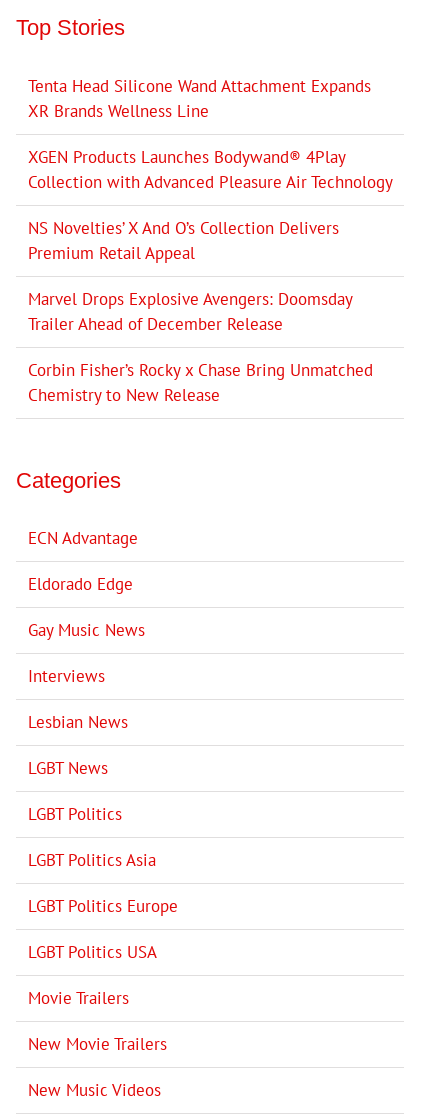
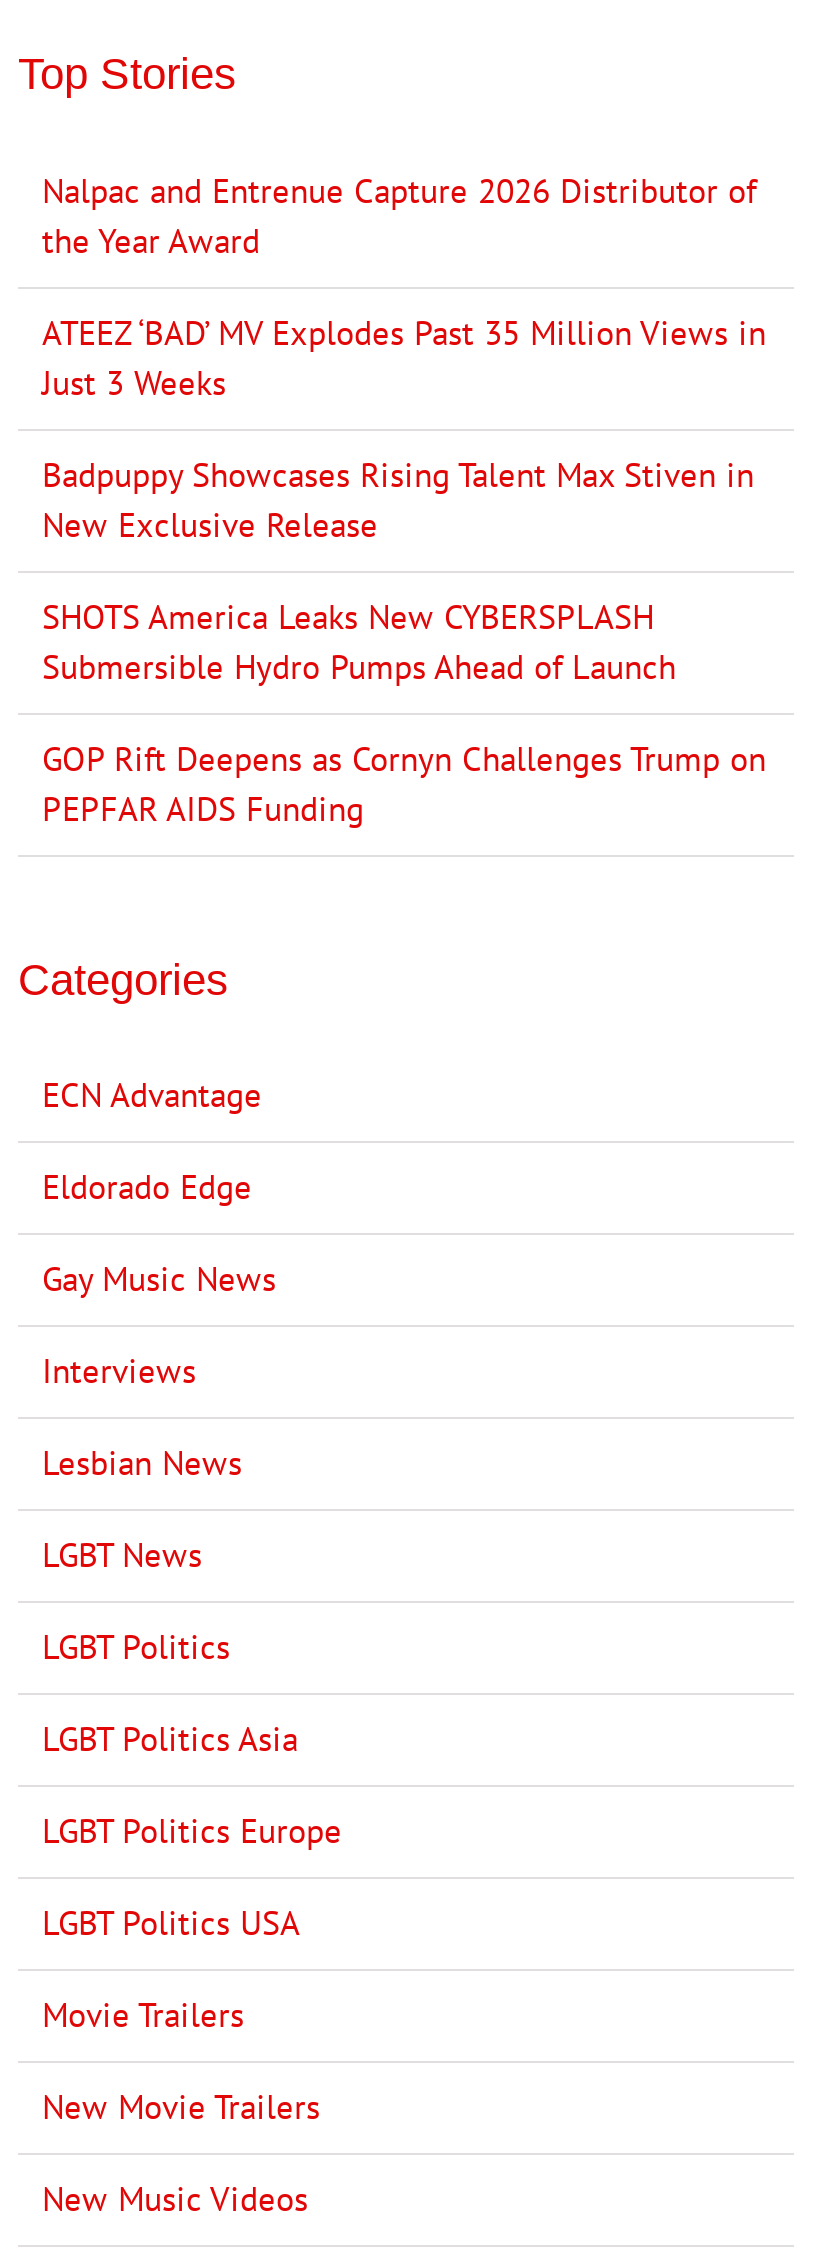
[28,75,371,122] Tenta Head Silicone Wand Attachment Expands | XR Brands Wellness Line -> [42,168,756,262] Nalpac and Entrenue Capture 2026 Distributor of | the Year Award
[28,146,393,193] XGEN Products Launches Bodywand® 4Play | Collection with Advanced Pleasure Air Technology -> [42,310,766,404] ATEEZ ‘BAD’ MV Explodes Past 35 Million Views in | Just 3 Weeks
[28,217,339,264] NS Novelties’ X And O’s Collection Delivers | Premium Retail Appeal -> [42,452,754,546] Badpuppy Showcases Rising Talent Max Stiven in | New Exclusive Release
[28,288,352,335] Marvel Drops Explosive Avengers: Doomsday | Trailer Ahead of December Release -> [42,594,676,688] SHOTS America Leaks New CYBERSPLASH | Submersible Hydro Pumps Ahead of Launch
[28,359,373,406] Corbin Fisher’s Rocky x Chase Bring Unmatched | Chemistry to New Release -> [42,736,766,830] GOP Rift Deepens as Cornyn Challenges Trump on | PEPFAR AIDS Funding

